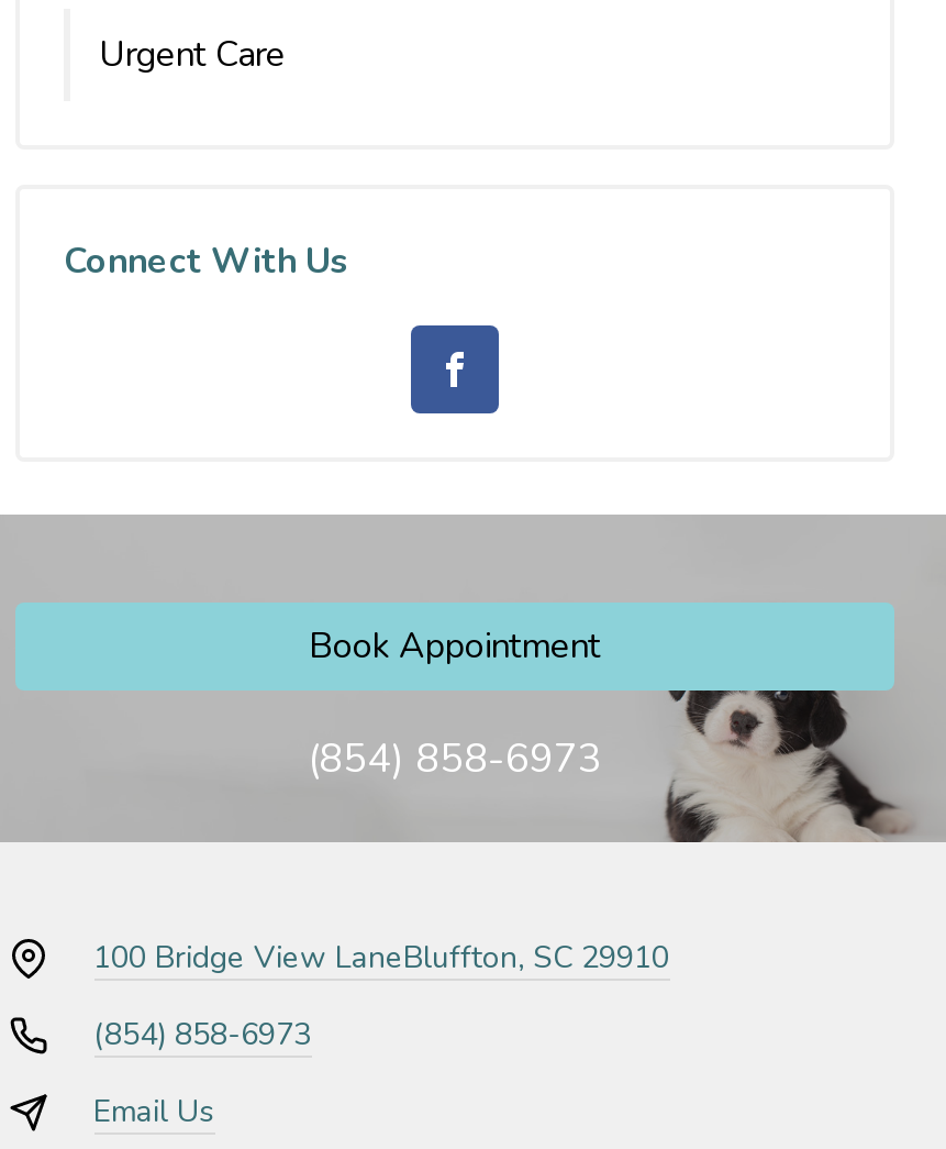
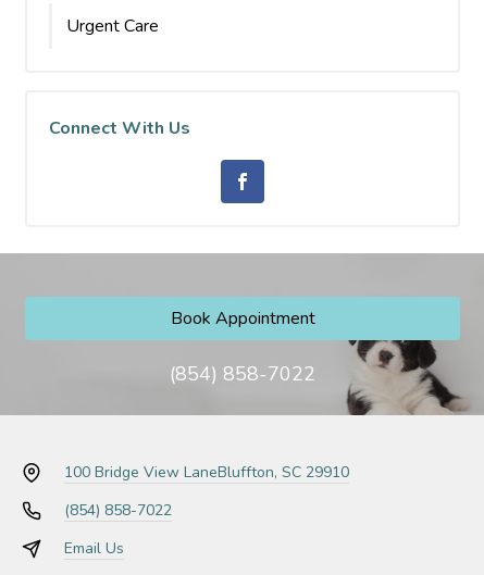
[308,733,602,785] (854) 858-6973 -> [170,361,315,387] (854) 858-7022
[93,1014,311,1056] (854) 858-6973 -> [64,500,171,521] (854) 858-7022

